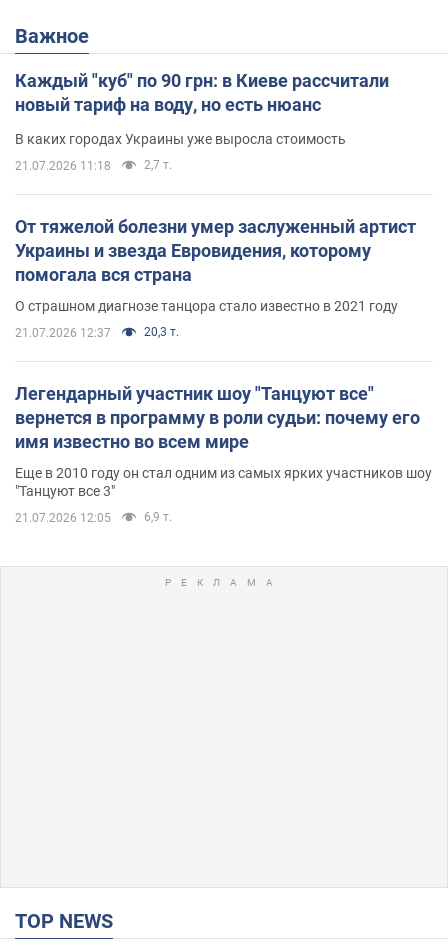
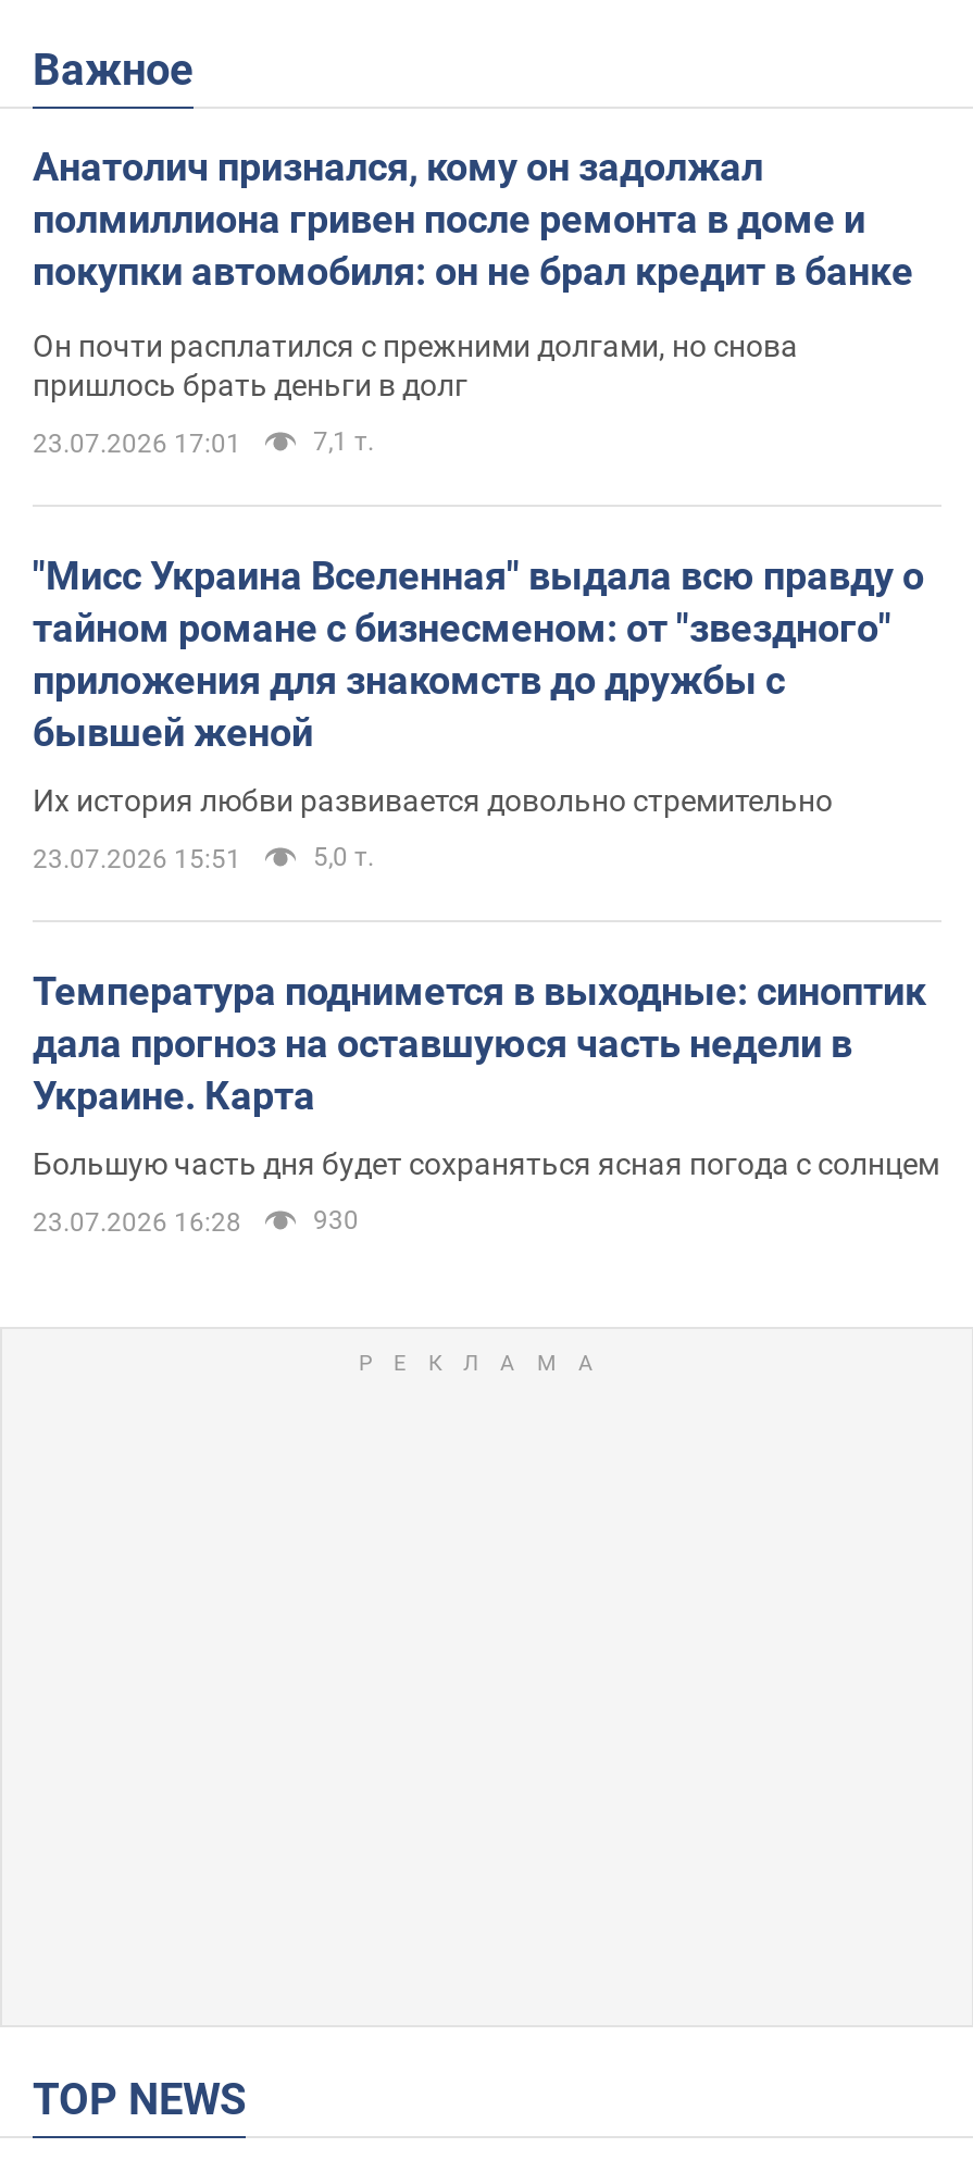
[15,70,389,115] Каждый "куб" по 90 грн: в Киеве рассчитали | новый тариф на воду, но есть нюанс -> [33,143,913,293] Анатолич признался, кому он задолжал | полмиллиона гривен после ремонта в доме и | покупки автомобиля: он не брал кредит в банке
[15,131,346,147] В каких городах Украины уже выросла стоимость -> [33,328,798,402] Он почти расплатился с прежними долгами, но снова | пришлось брать деньги в долг
[15,158,172,173] 21.07.2026 11:18 | 2,7 т. -> [33,426,374,458] 23.07.2026 17:01 | 7,1 т.
[15,216,416,285] От тяжелой болезни умер заслуженный артист | Украины и звезда Евровидения, которому | помогала вся страна -> [33,552,924,754] "Мисс Украина Вселенная" выдала всю правду о | тайном романе с бизнесменом: от "звездного" | приложения для знакомств до дружбы с | бывшей женой
[15,298,398,314] О страшном диагнозе танцора стало известно в 2021 году -> [33,782,833,817] Их история любви развивается довольно стремительно
[15,325,179,340] 21.07.2026 12:37 | 20,3 т. -> [33,841,374,874] 23.07.2026 15:51 | 5,0 т.
[15,383,420,452] Легендарный участник шоу "Танцуют все" | вернется в программу в роли судьи: почему его | имя известно во всем мире -> [33,967,926,1117] Температура поднимется в выходные: синоптик | дала прогноз на оставшуюся часть недели в | Украине. Карта
[15,465,432,499] Еще в 2010 году он стал одним из самых ярких участников шоу | "Танцуют все 3" -> [33,1146,939,1180] Большую часть дня будет сохраняться ясная погода с солнцем
[15,510,172,525] 21.07.2026 12:05 | 6,9 т. -> [33,1204,359,1237] 23.07.2026 16:28 | 930

